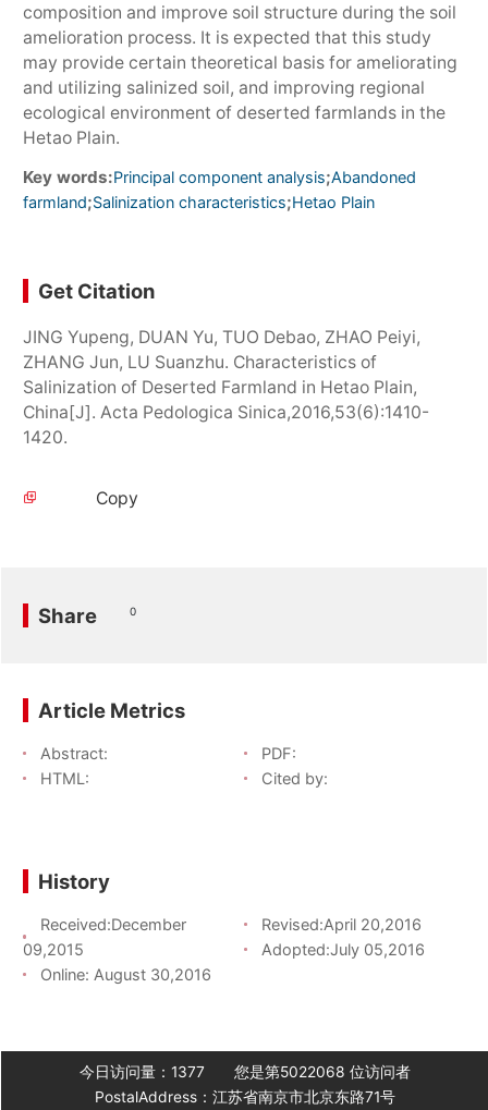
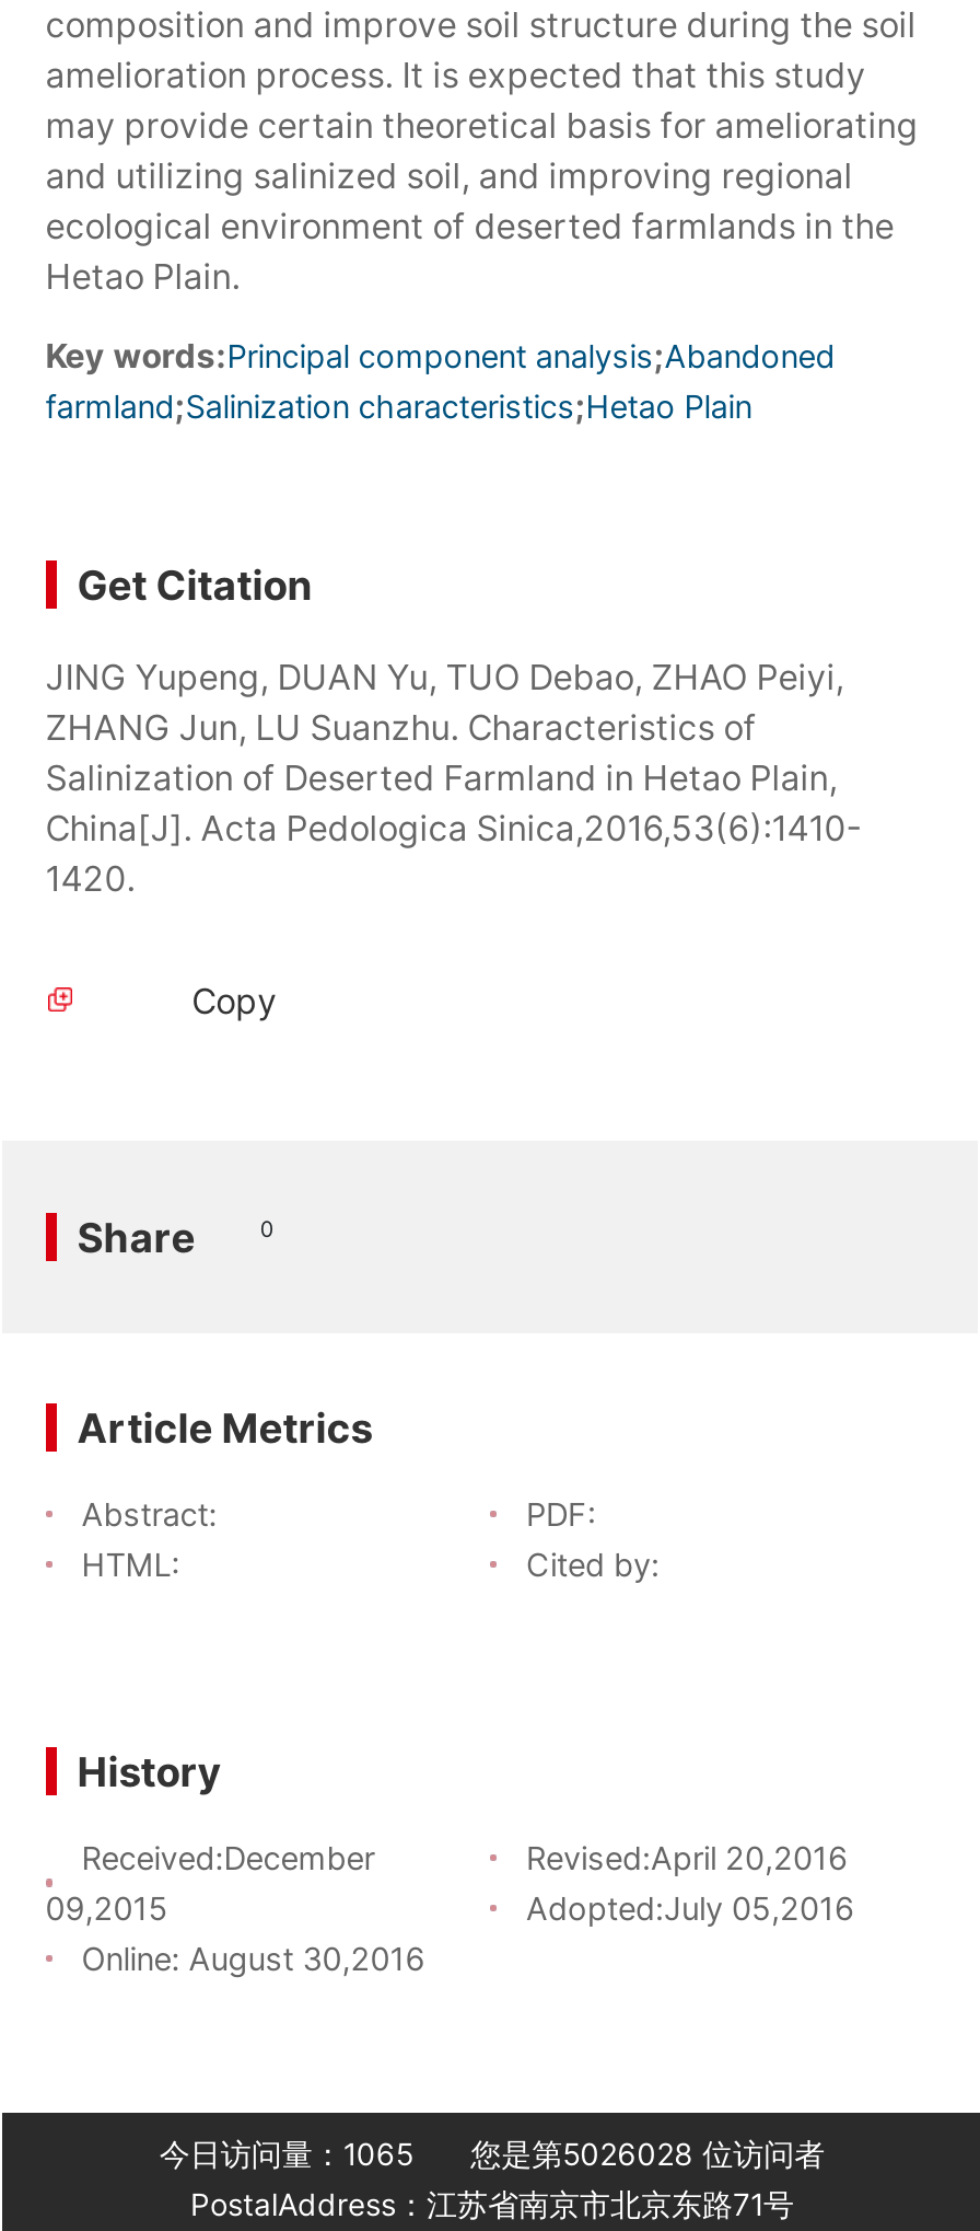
[80,1063,205,1081] 今日访问量：1377 -> [159,2137,413,2172] 今日访问量：1065
[234,1063,410,1081] 您是第5022068位访问者 -> [471,2137,825,2172] 您是第5026028位访问者

